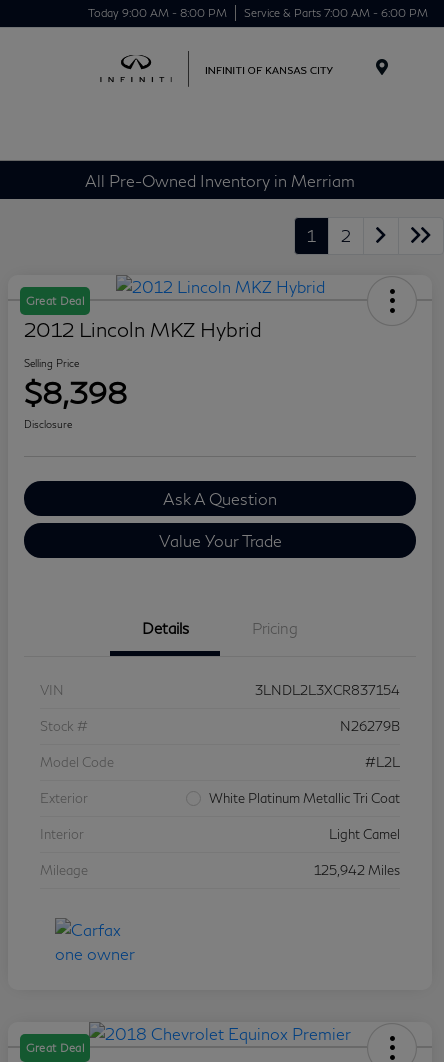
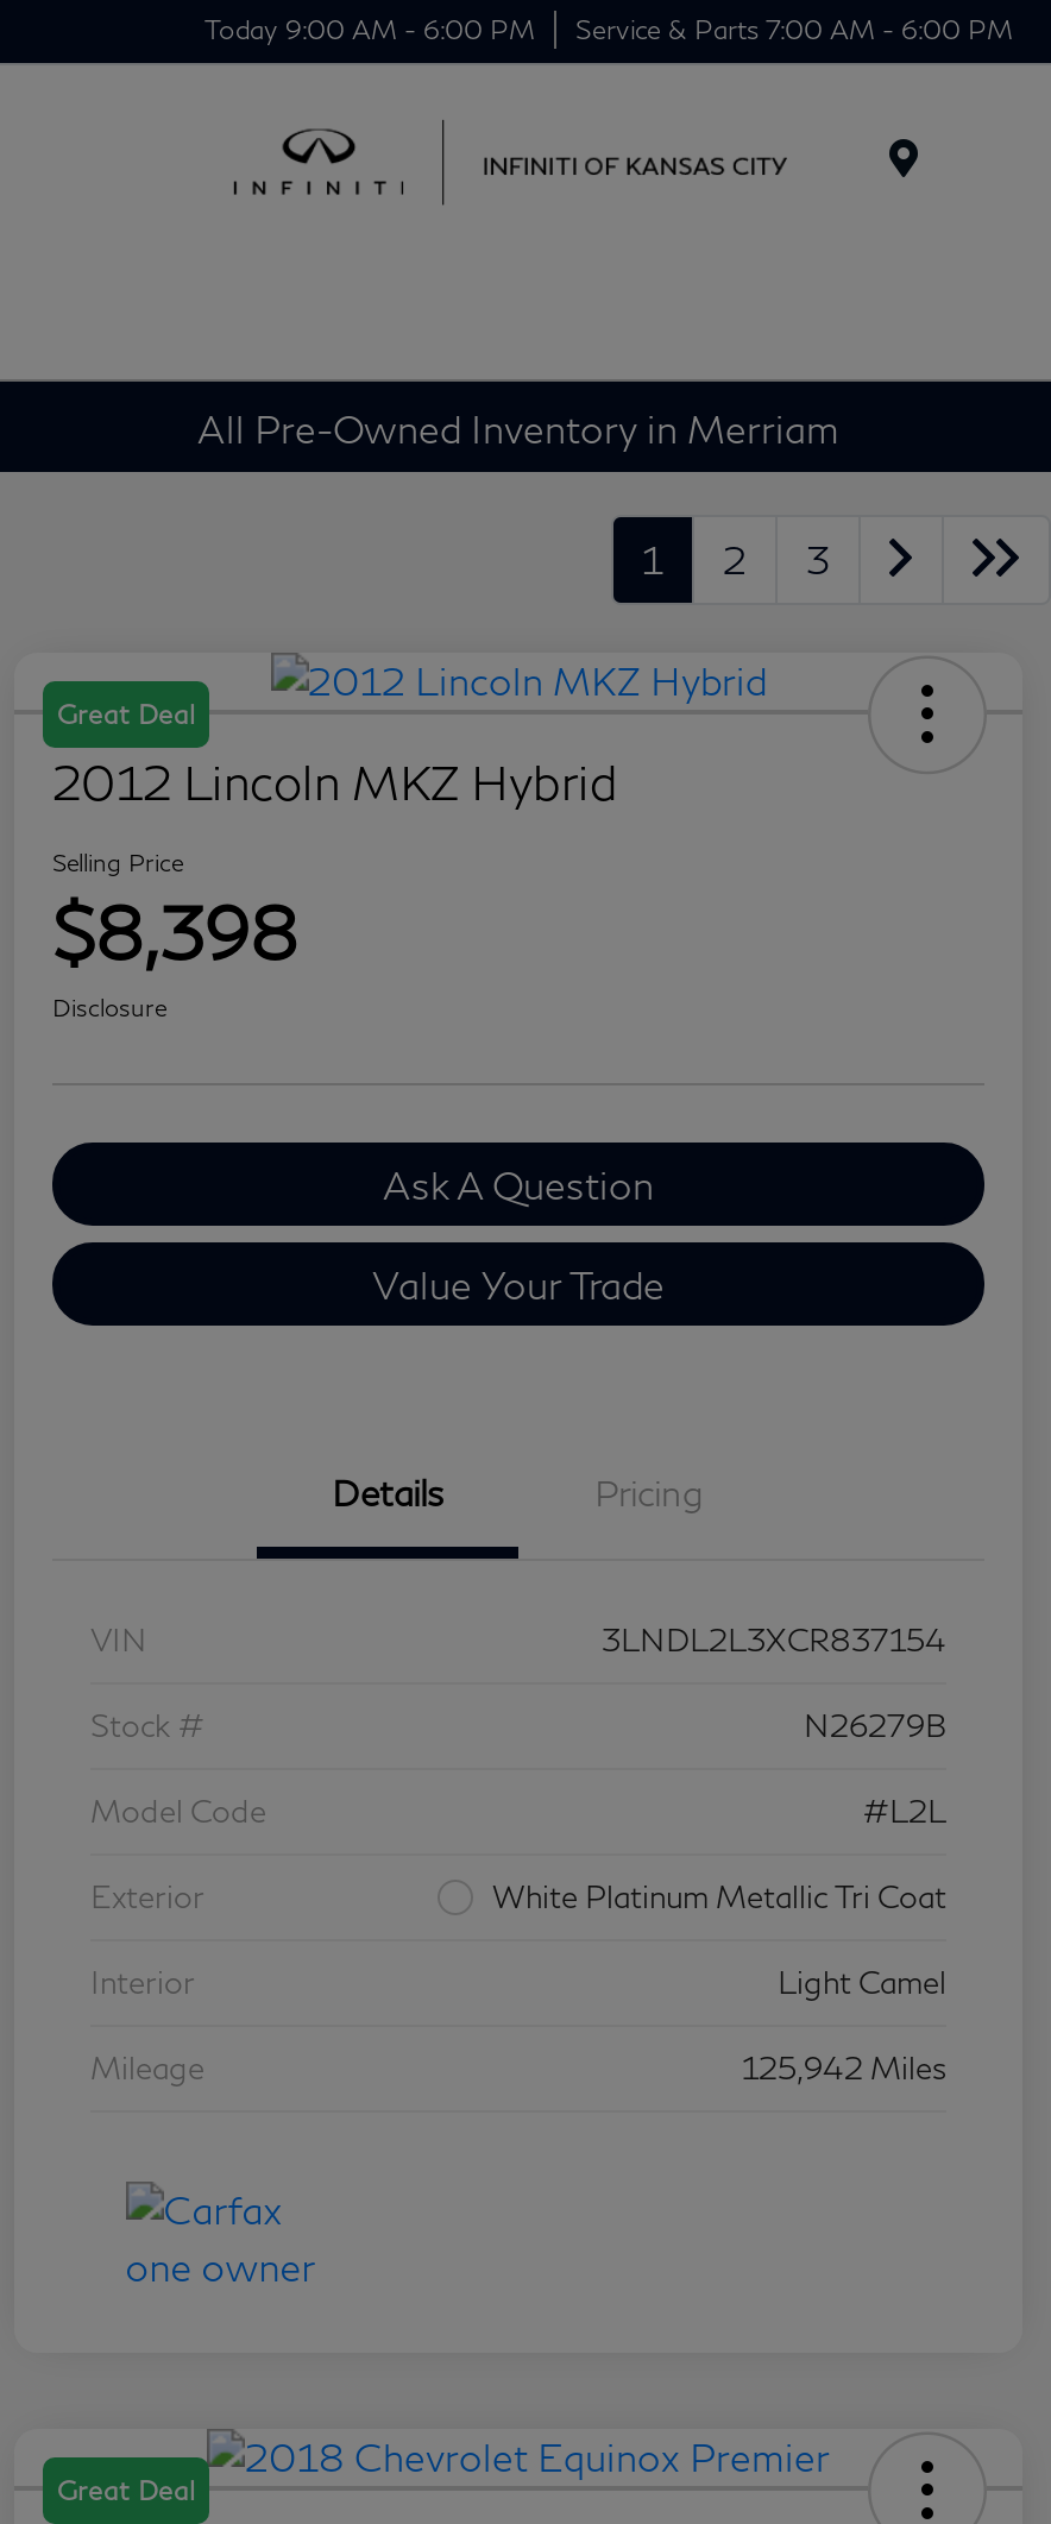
[88,5,428,18] Today 9:00 AM - 8:00 PM Service & Parts 7:00 AM - 6:00 PM -> [204,12,1013,43] Today 9:00 AM - 6:00 PM Service & Parts 7:00 AM - 6:00 PM
none -> [806,537,830,582] 3

